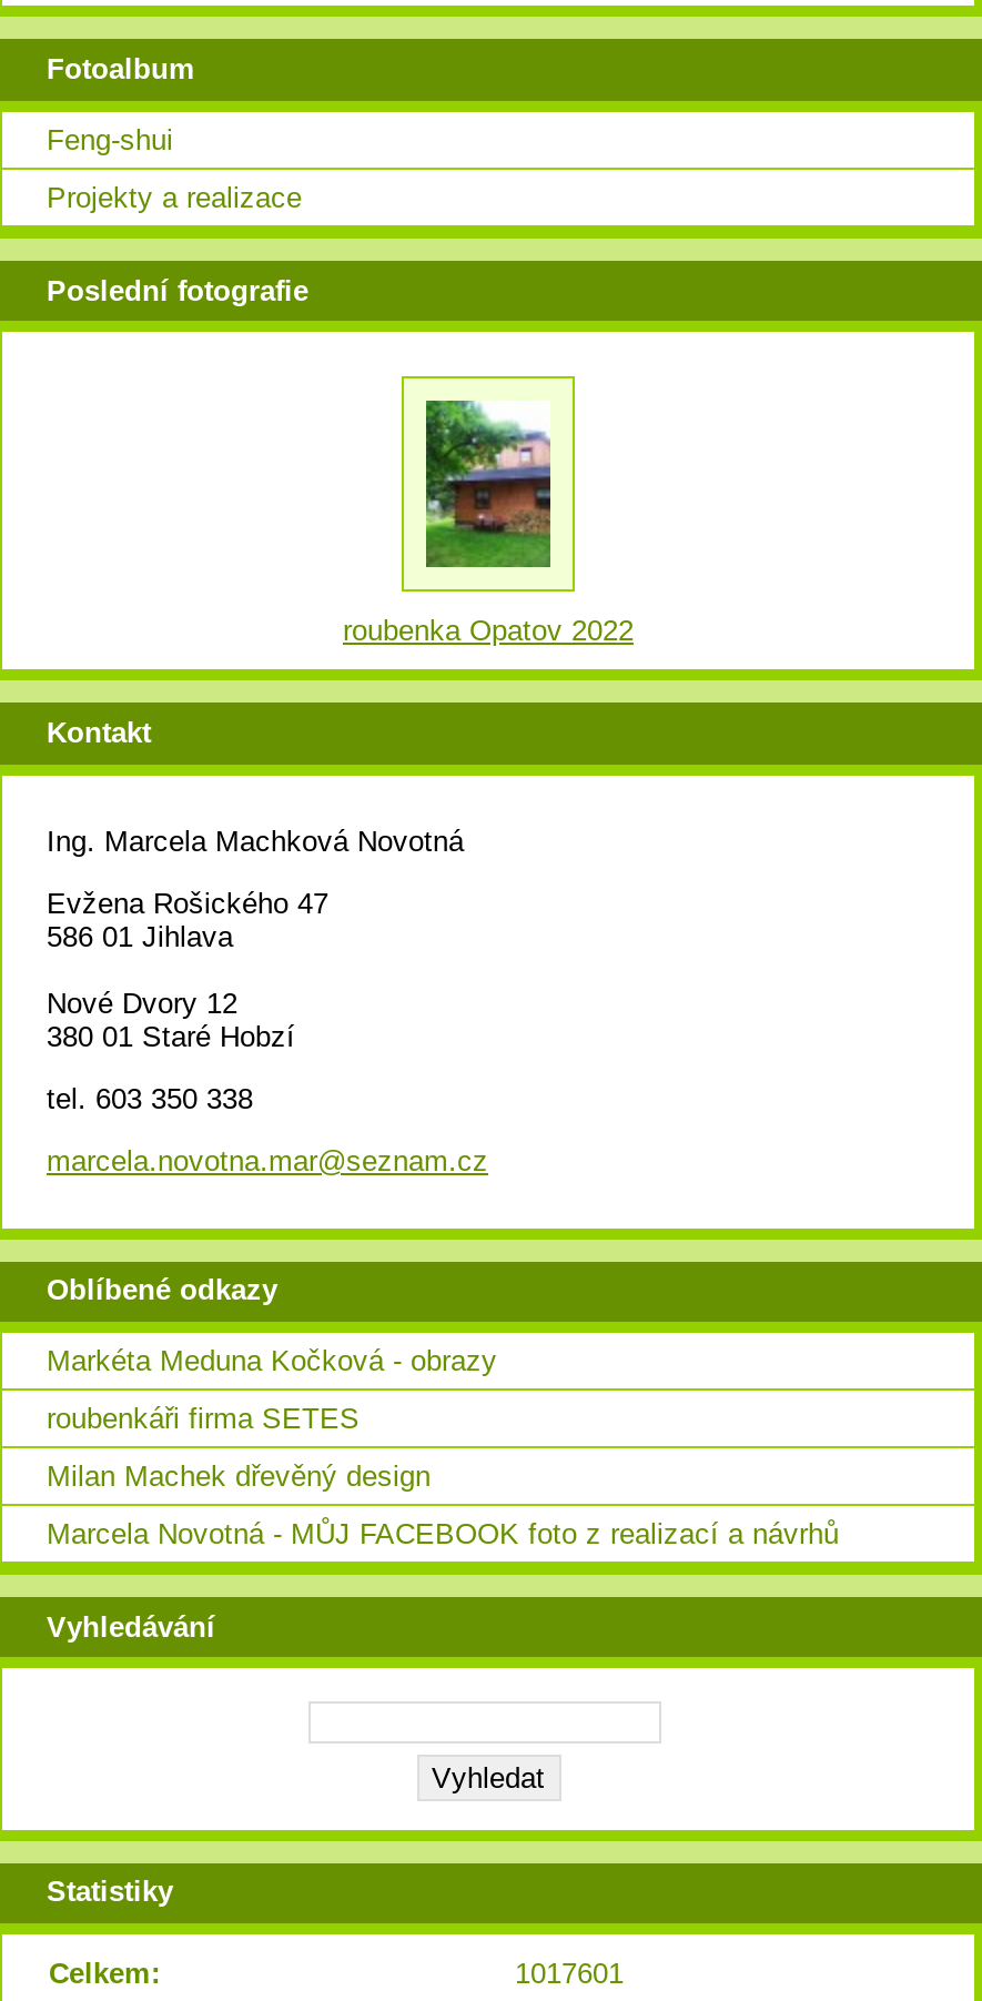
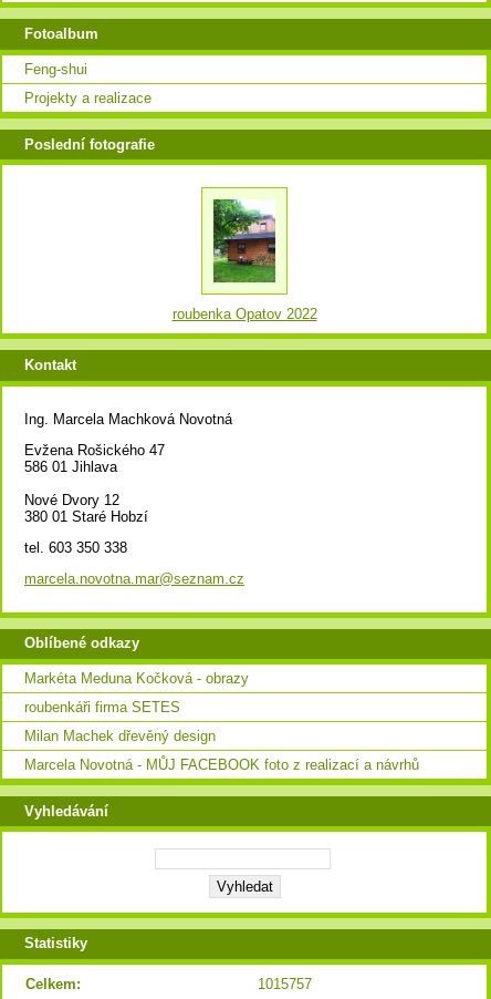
[515,1957,624,1990] 1017601 -> [258,976,312,992] 1015757

